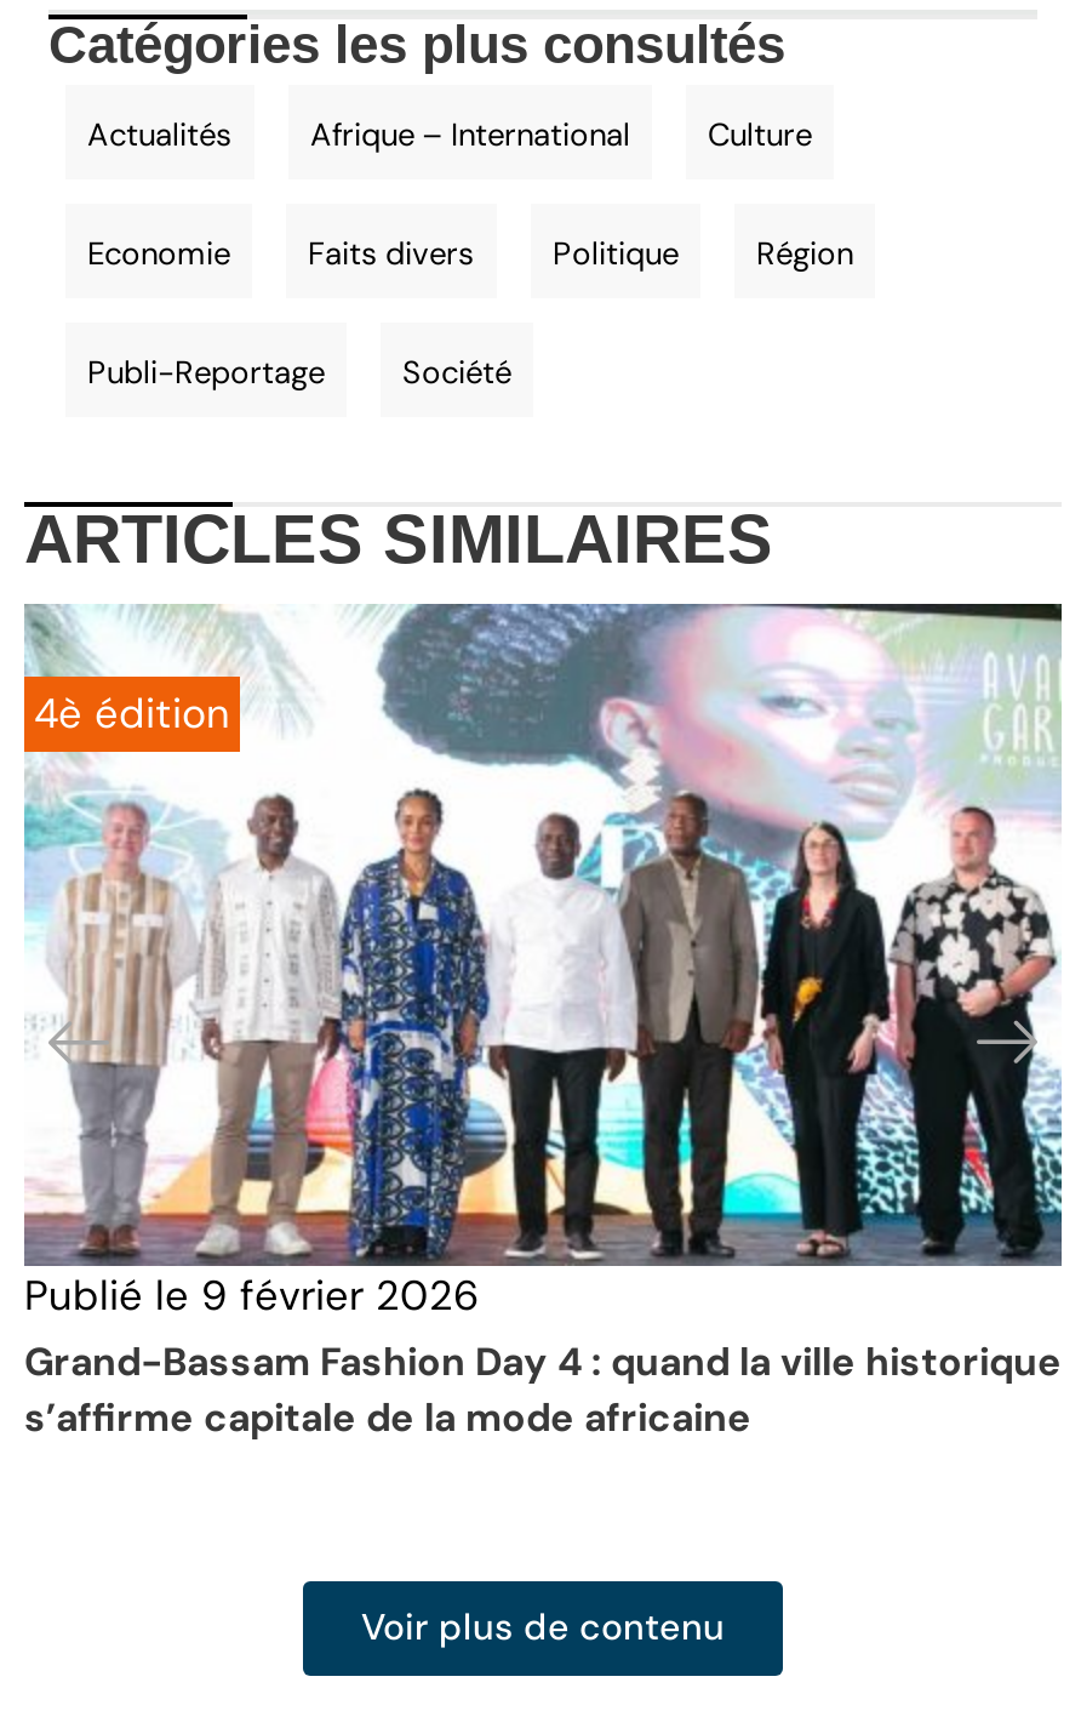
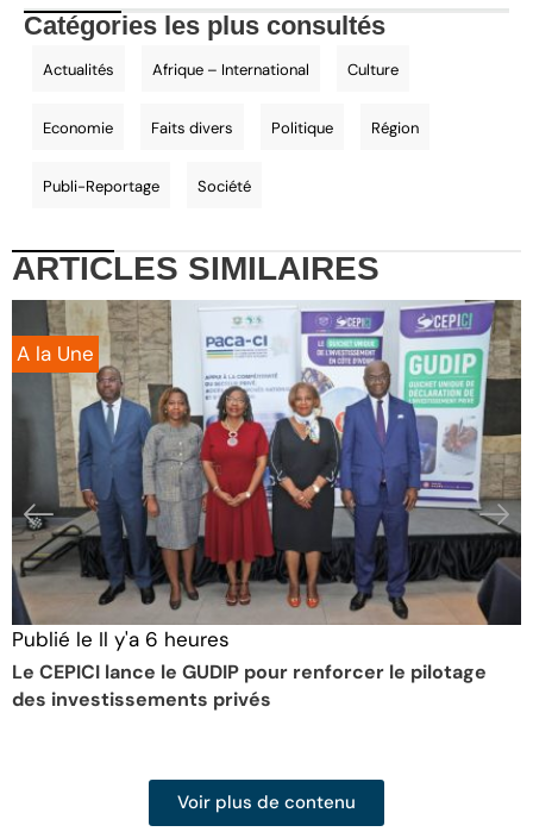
[22,603,1064,1267] [image] | 4è édition -> [11,299,522,625] [image] | A la Une
[24,1269,1062,1444] Publié le 9 février 2026 | Grand-Bassam Fashion Day 4 : quand la ville historique | s’affirme capitale de la mode africaine -> [12,626,487,712] Publié le Il y'a 6 heures | Le CEPICI lance le GUDIP pour renforcer le pilotage | des investissements privés

